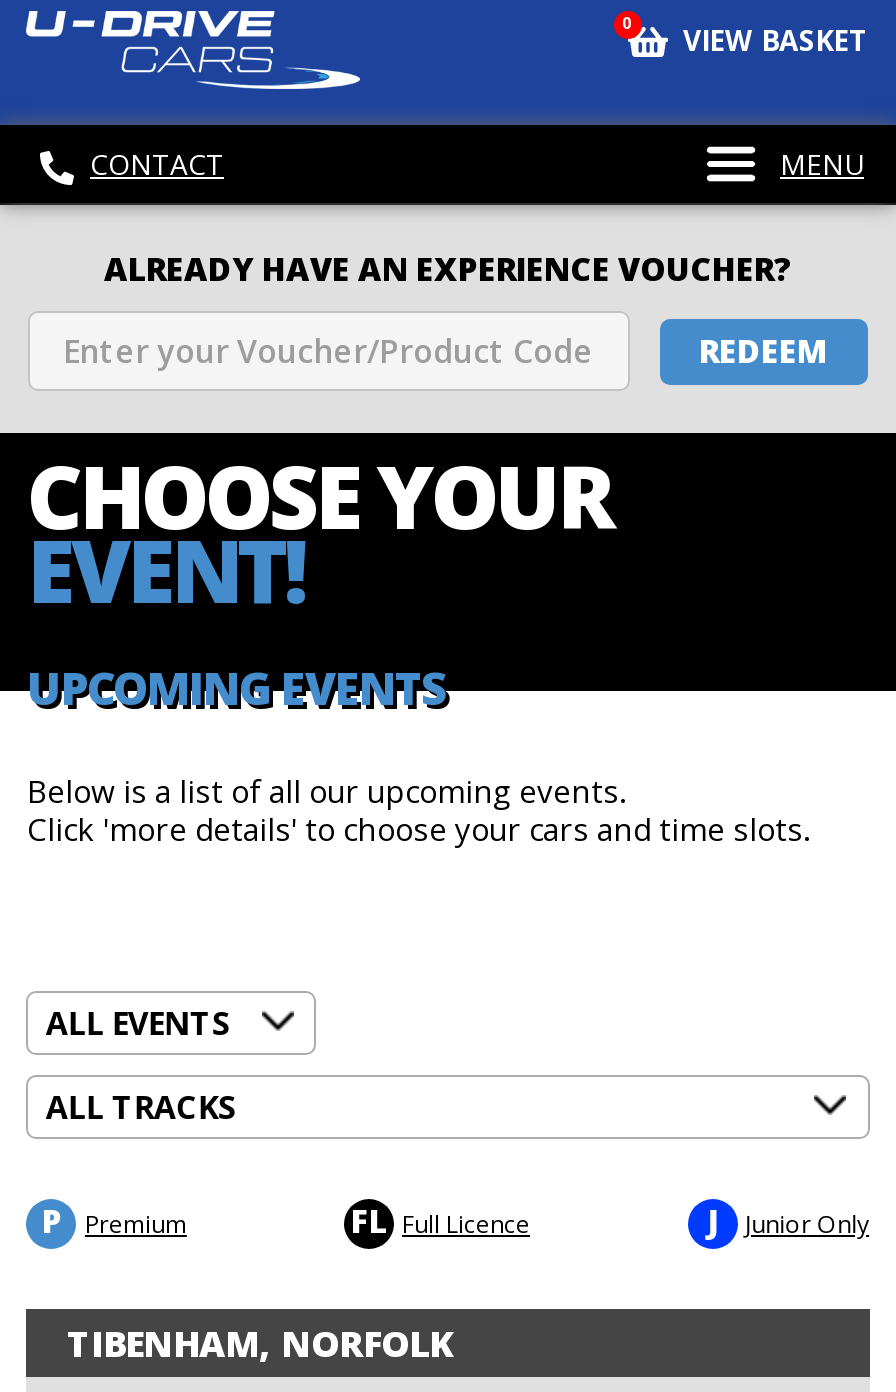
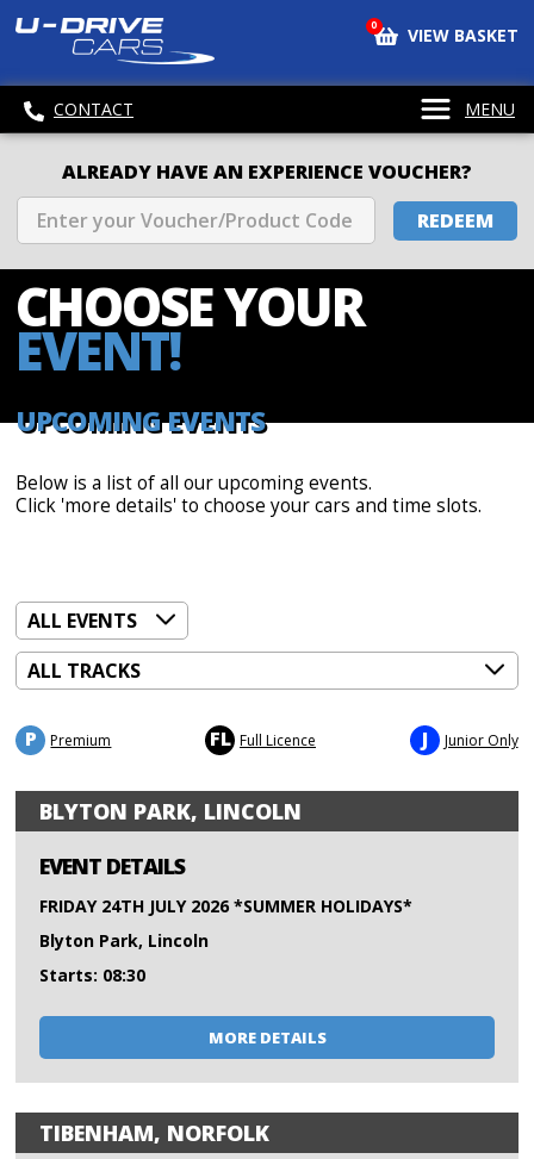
none -> [40,797,413,1048] BLYTON PARK, LINCOLN | EVENT DETAILS | FRIDAY 24TH JULY 2026 *SUMMER HOLIDAYS* | Blyton Park, Lincoln | Starts: 08:30 | MORE DETAILS

